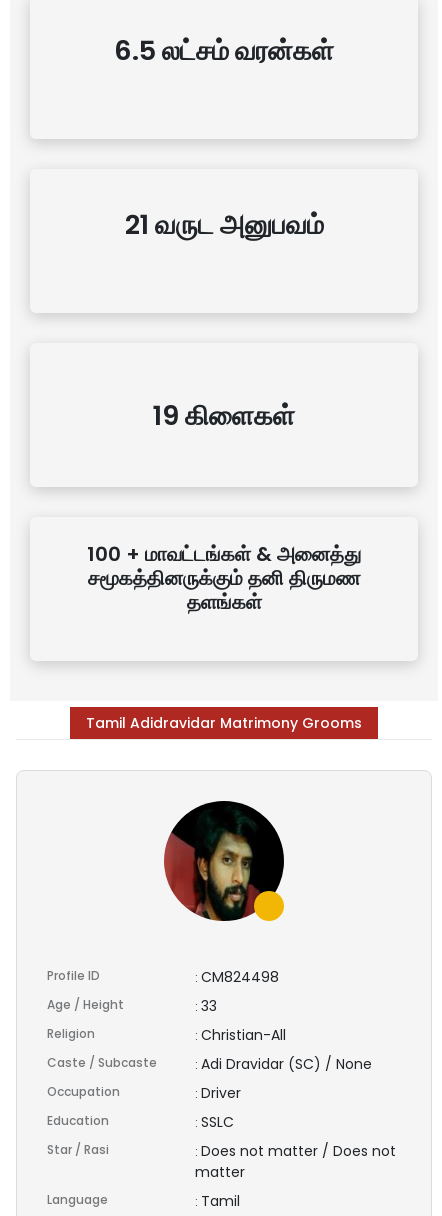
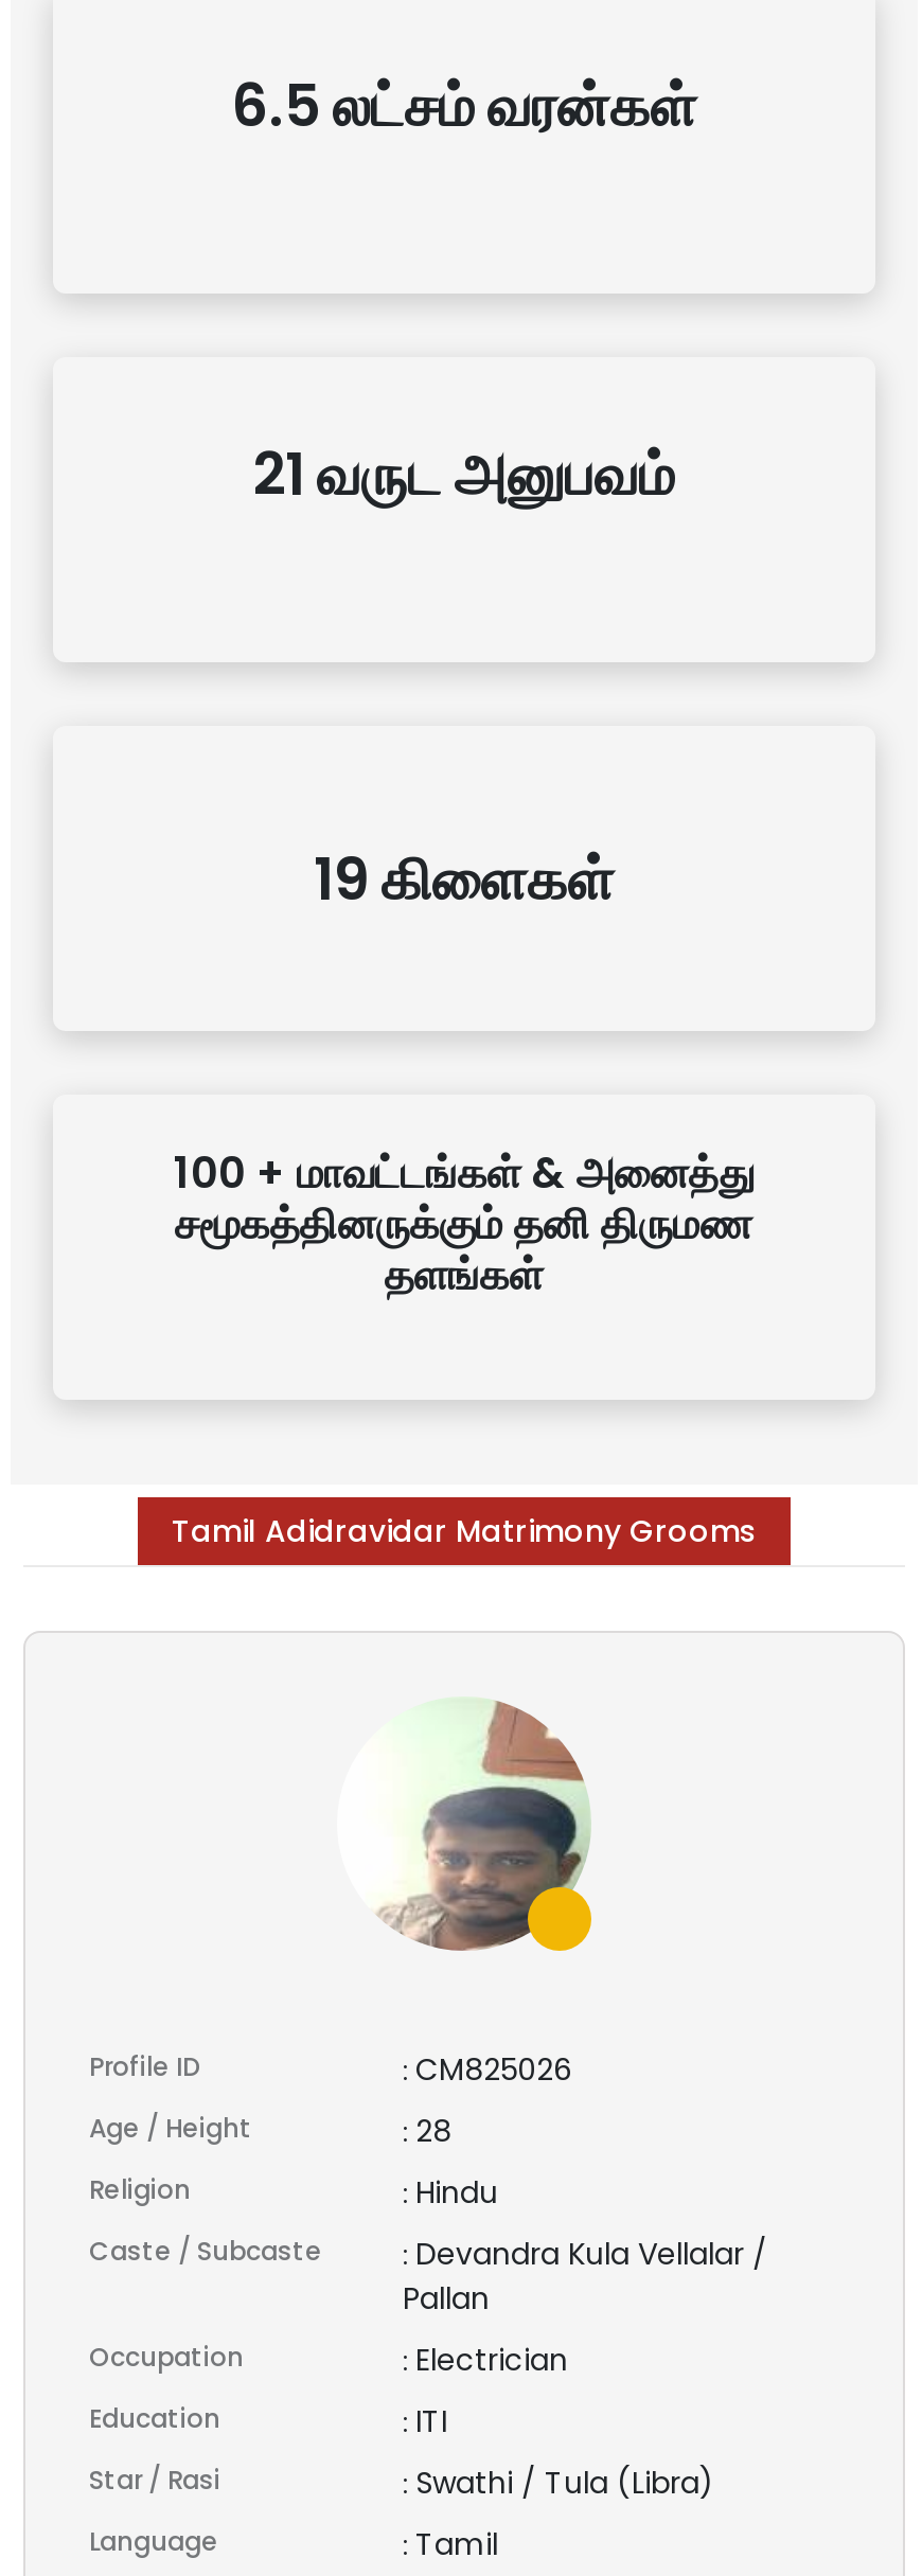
[163,800,285,921] [image] -> [337,1696,591,1951] [image]
[195,967,279,987] : CM824498 -> [403,2048,572,2090] : CM825026
[195,996,217,1016] : 33 -> [403,2109,451,2152] : 28
[195,1025,286,1045] : Christian-All -> [403,2171,498,2213] : Hindu
[195,1054,372,1074] : Adi Dravidar (SC) / None -> [403,2232,767,2319] : Devandra Kula Vellalar / | Pallan
moved [47,1083,120,1158] -> [89,2338,244,2497]: Occupation | Education | Star / Rasi
[195,1083,241,1103] : Driver -> [403,2338,568,2381] : Electrician
[195,1112,234,1132] : SSLC -> [403,2400,447,2442] : ITI
[195,1141,396,1182] : Does not matter / Does not | matter -> [403,2461,714,2504] : Swathi / Tula (Libra)

